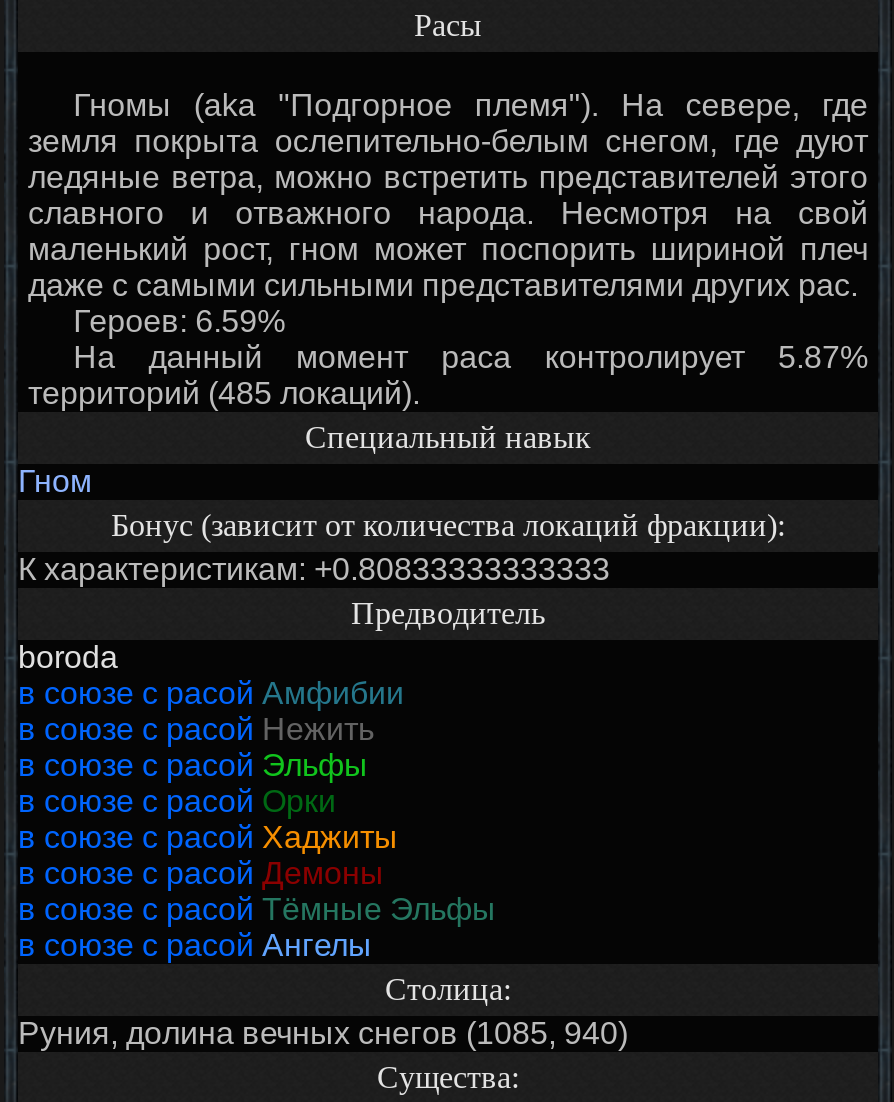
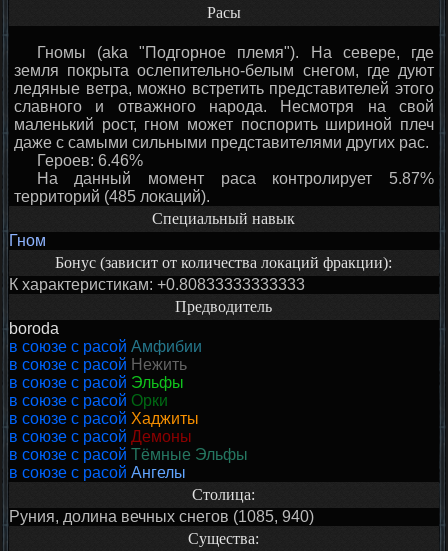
[73,304,285,338] Героев: 6.59% -> [37,152,143,169] Героев: 6.46%

